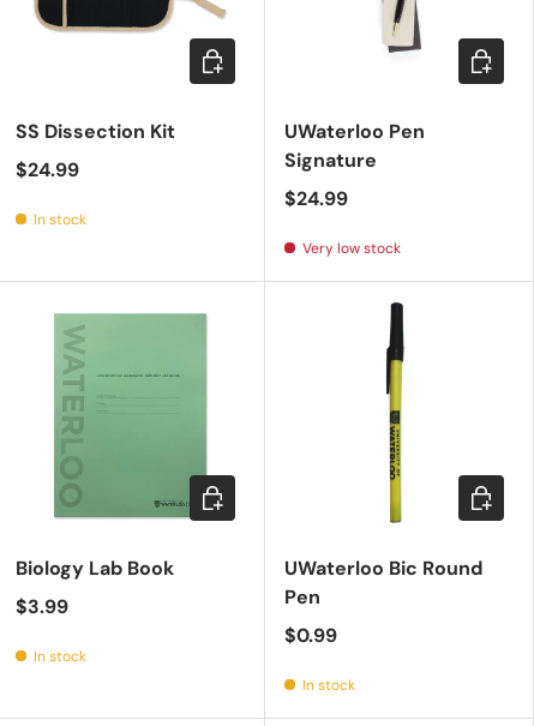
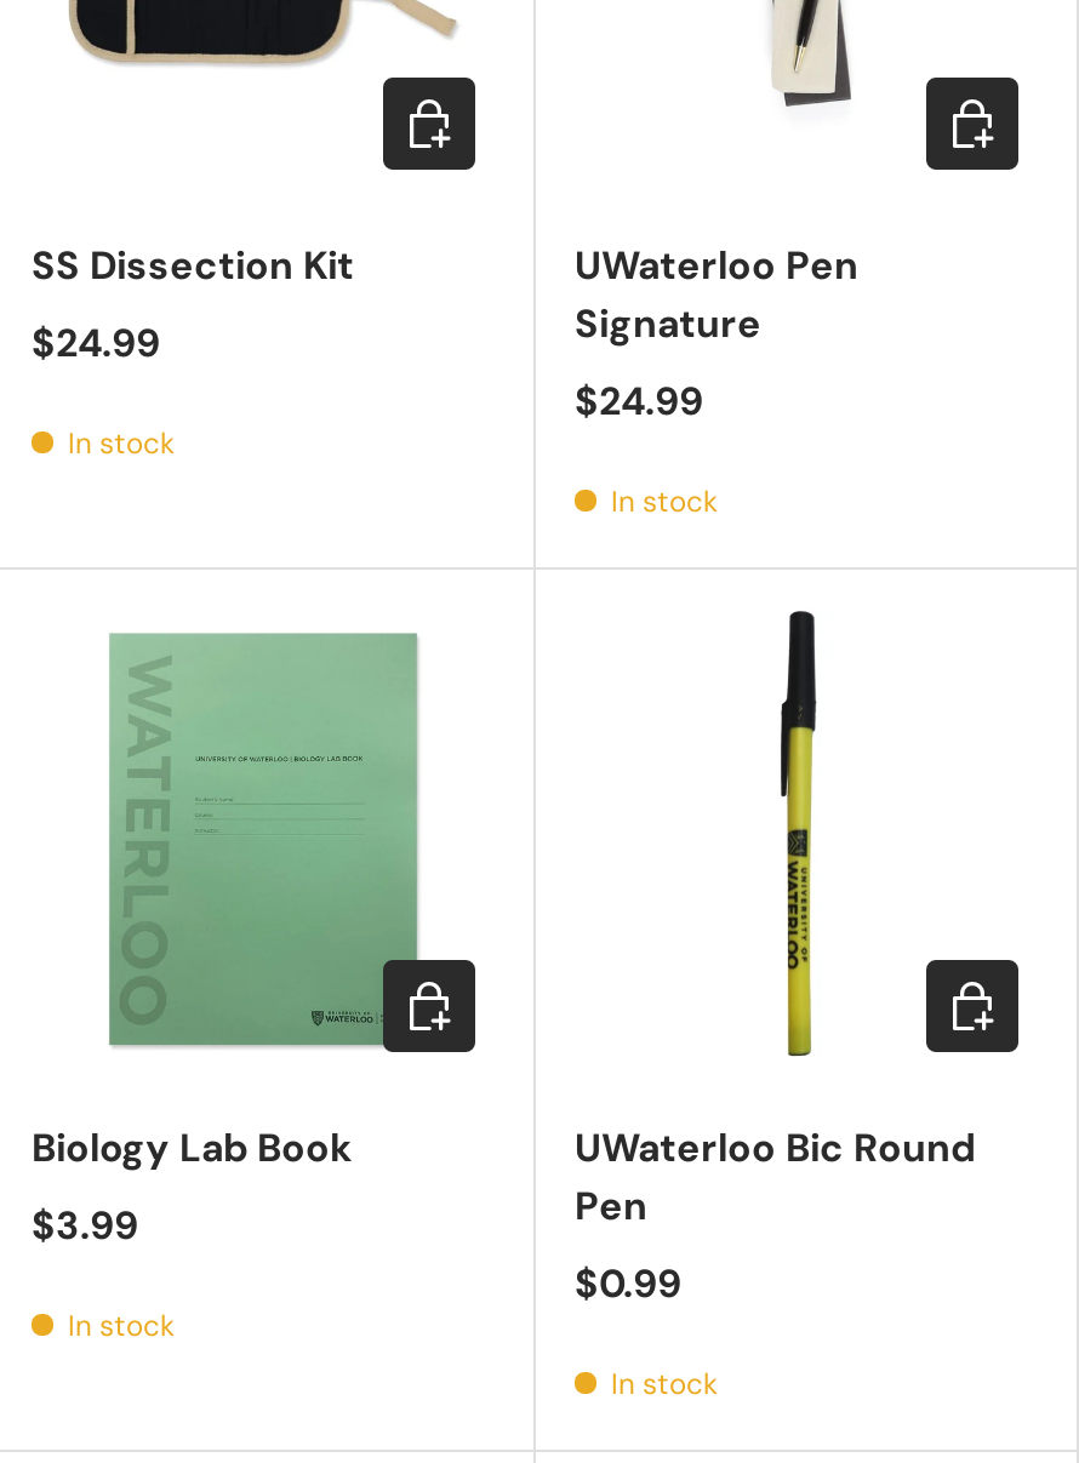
[302,238,401,258] Very low stock -> [611,482,718,520] In stock

